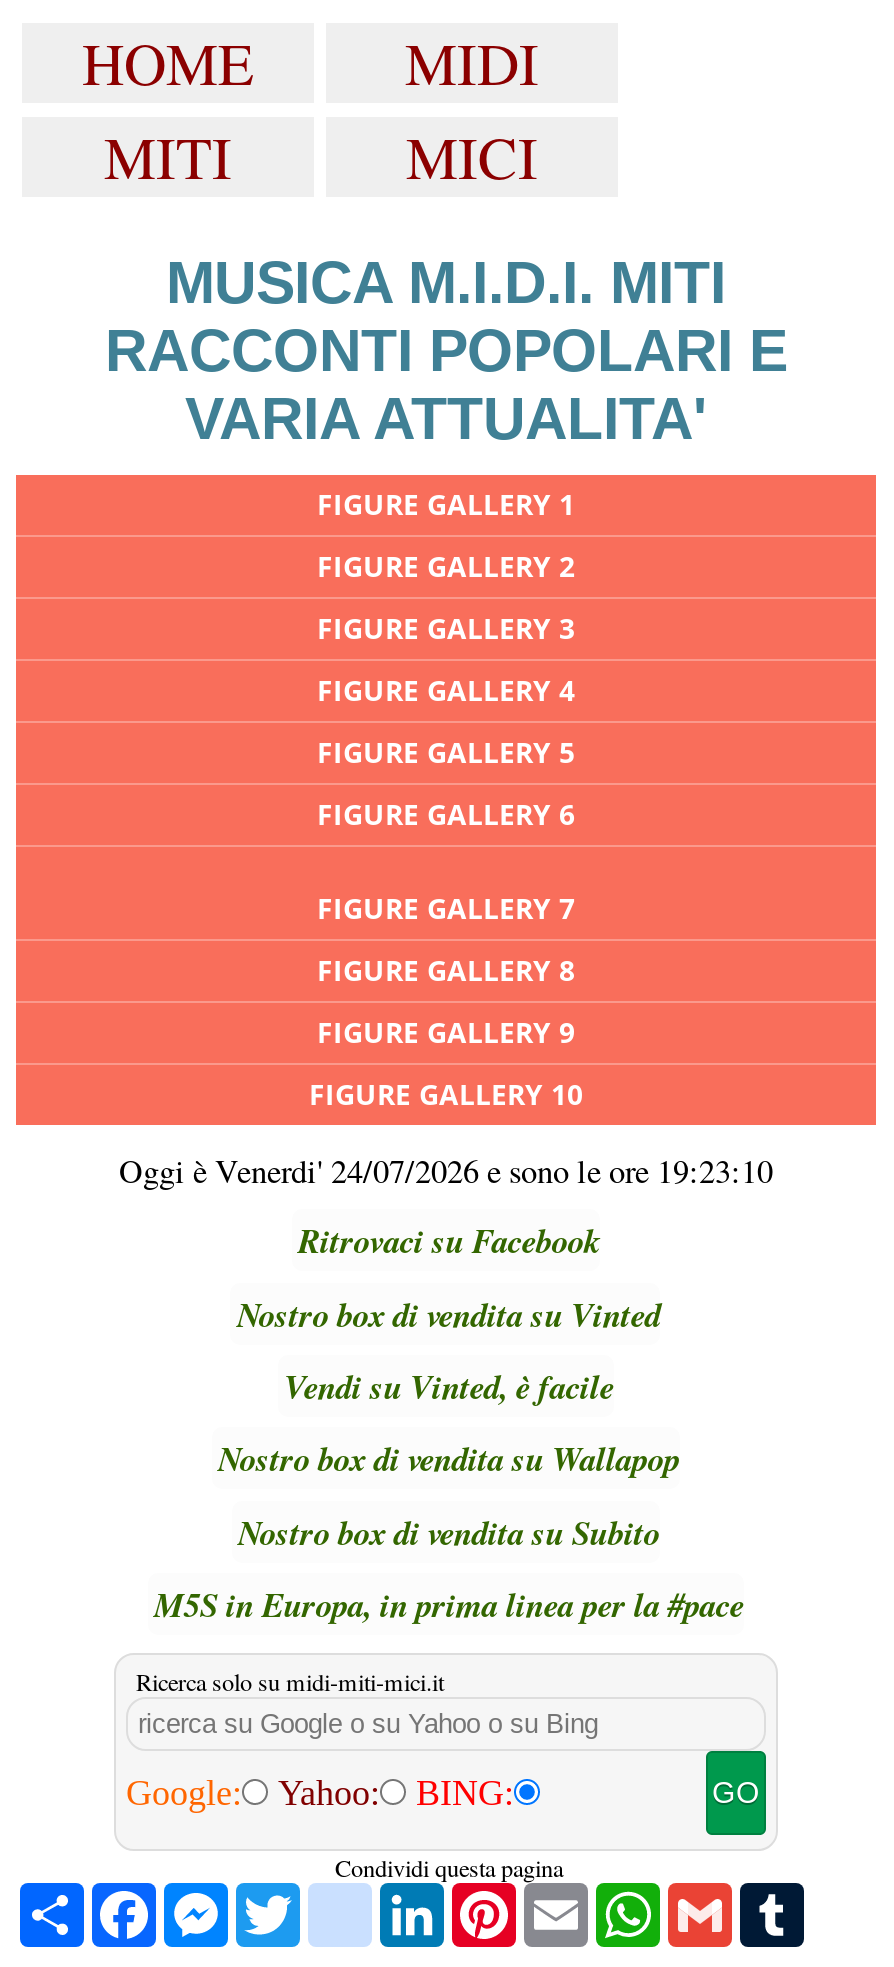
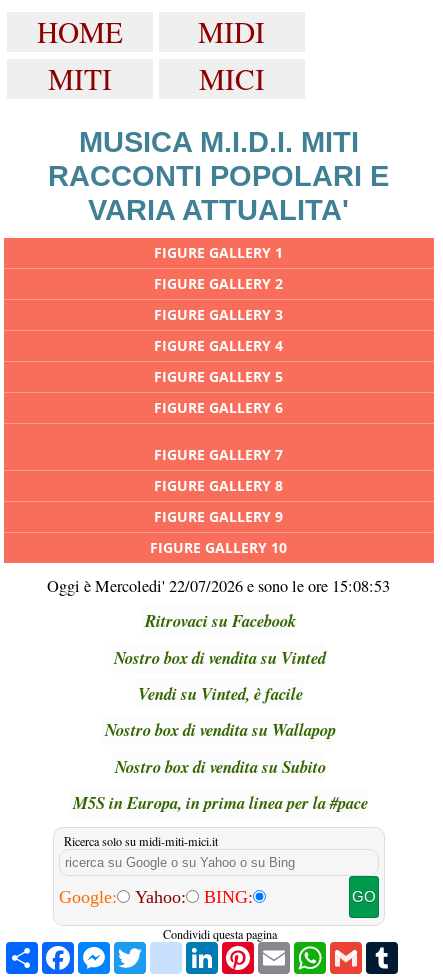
[119,1149,773,1193] Oggi è Venerdi' 24/07/2026 e sono le ore 19:23:10 -> [47,575,390,597] Oggi è Mercoledi' 22/07/2026 e sono le ore 15:08:53

